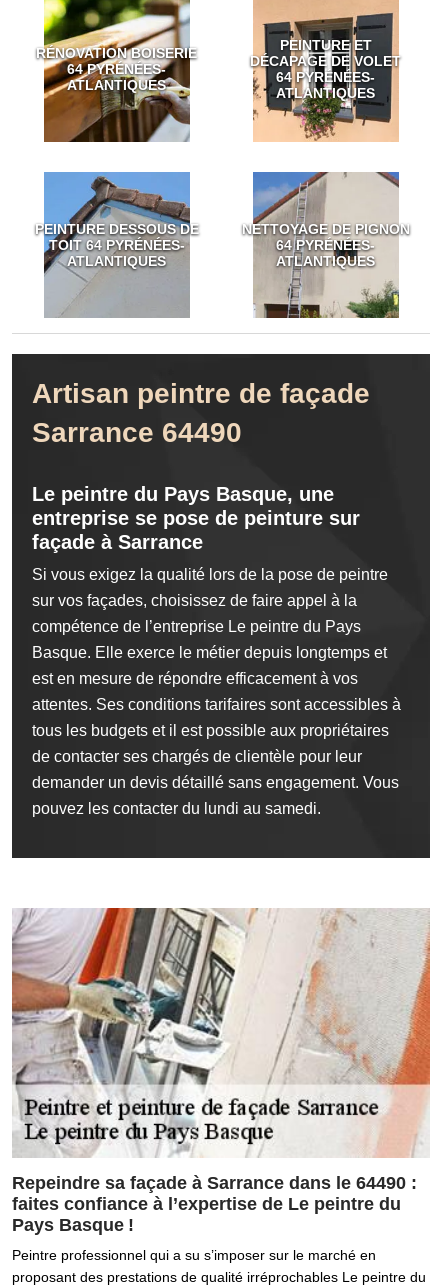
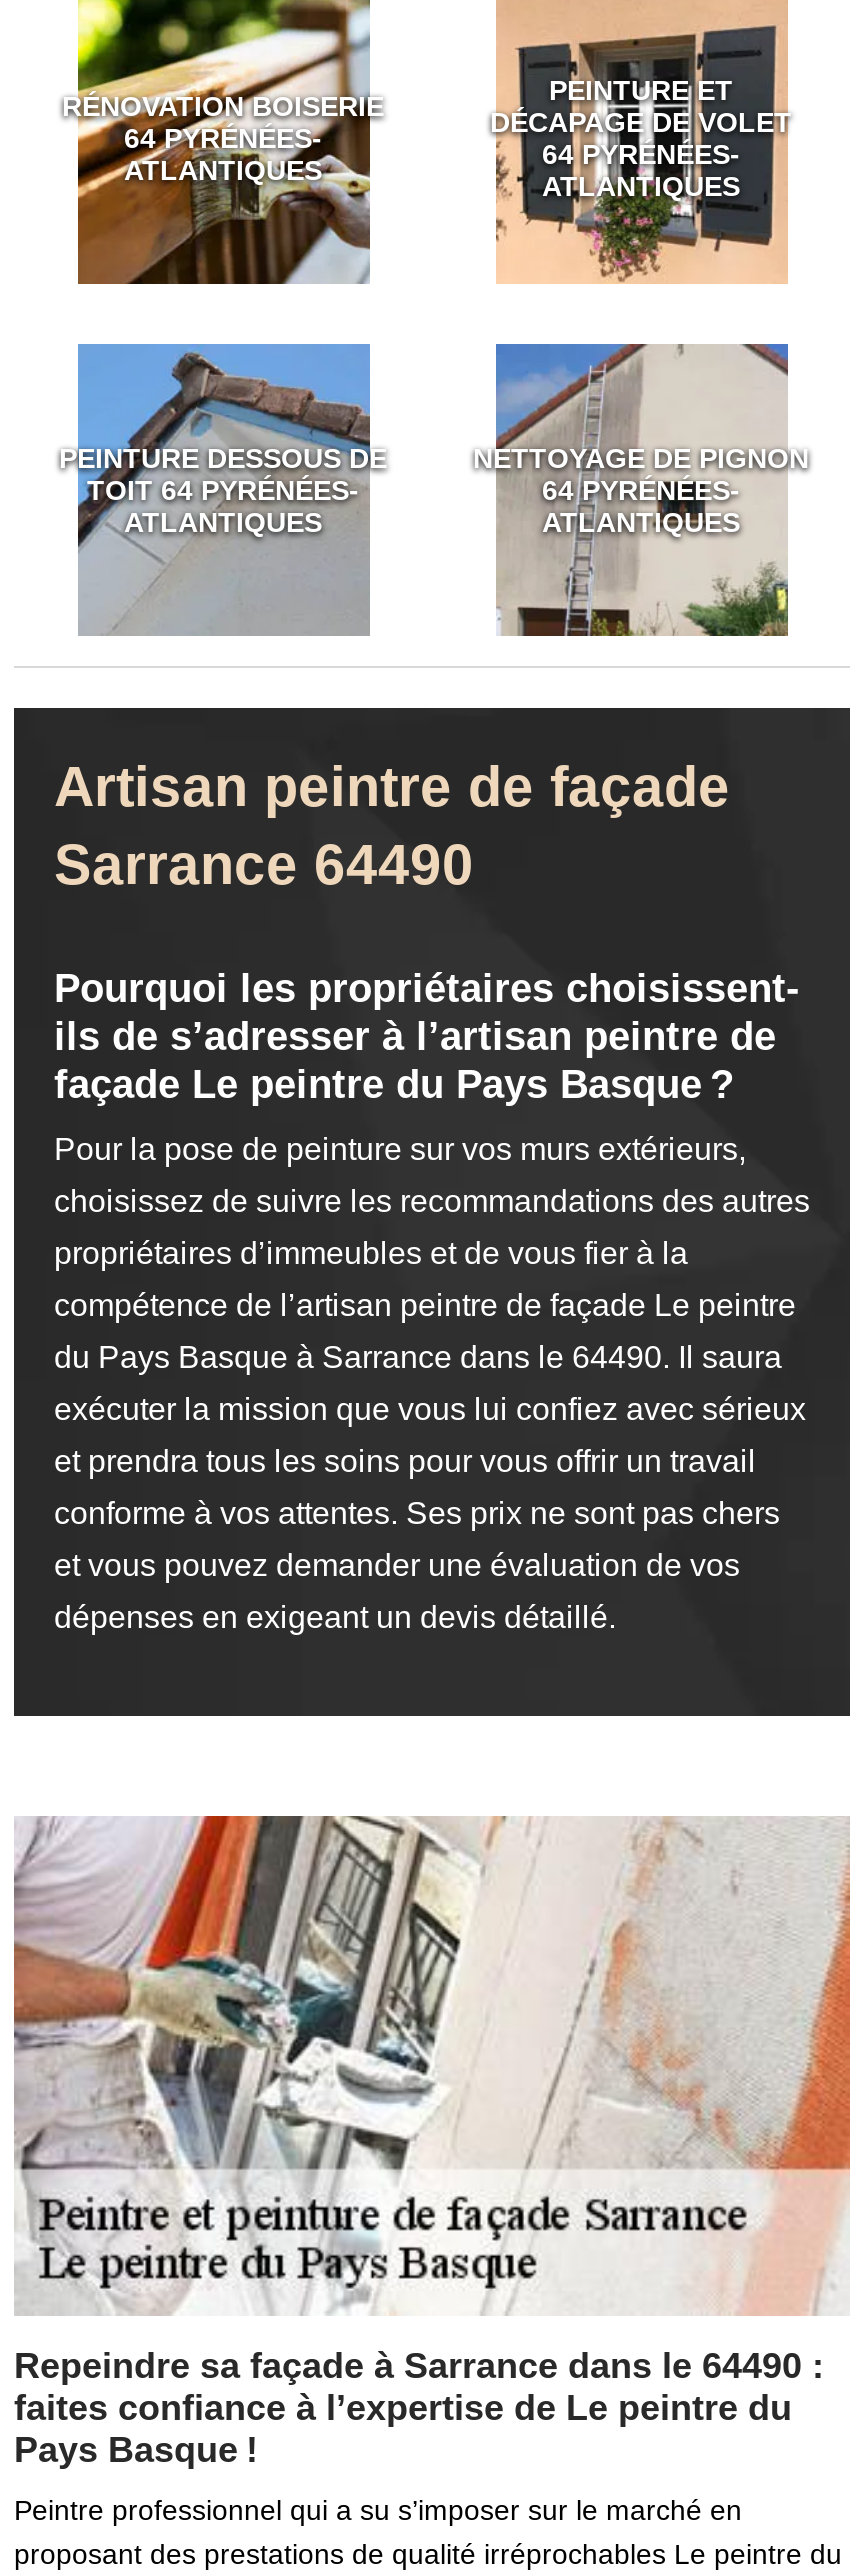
[32,483,360,553] Le peintre du Pays Basque, une | entreprise se pose de peinture sur | façade à Sarrance -> [54,966,800,1106] Pourquoi les propriétaires choisissent- | ils de s’adresser à l’artisan peintre de | façade Le peintre du Pays Basque ?
[32,566,388,583] Si vous exigez la qualité lors de la pose de peintre -> [54,1132,746,1166] Pour la pose de peinture sur vos murs extérieurs,
[32,592,357,609] sur vos façades, choisissez de faire appel à la -> [54,1184,810,1218] choisissez de suivre les recommandations des autres
[32,618,361,635] compétence de l’entreprise Le peintre du Pays -> [54,1236,688,1270] propriétaires d’immeubles et de vous fier à la
[32,644,387,661] Basque. Elle exerce le métier depuis longtemps et -> [54,1288,796,1322] compétence de l’artisan peintre de façade Le peintre
[32,670,358,687] est en mesure de répondre efficacement à vos -> [54,1340,782,1374] du Pays Basque à Sarrance dans le 64490. Il saura
[32,696,401,713] attentes. Ses conditions tarifaires sont accessibles à -> [54,1392,806,1426] exécuter la mission que vous lui confiez avec sérieux
[32,722,389,739] tous les budgets et il est possible aux propriétaires -> [54,1444,756,1478] et prendra tous les soins pour vous offrir un travail
[32,748,362,765] de contacter ses chargés de clientèle pour leur -> [54,1496,780,1530] conforme à vos attentes. Ses prix ne sont pas chers
[32,774,399,791] demander un devis détaillé sans engagement. Vous -> [54,1548,740,1582] et vous pouvez demander une évaluation de vos
[32,800,321,817] pouvez les contacter du lundi au samedi. -> [54,1600,616,1634] dépenses en exigeant un devis détaillé.

